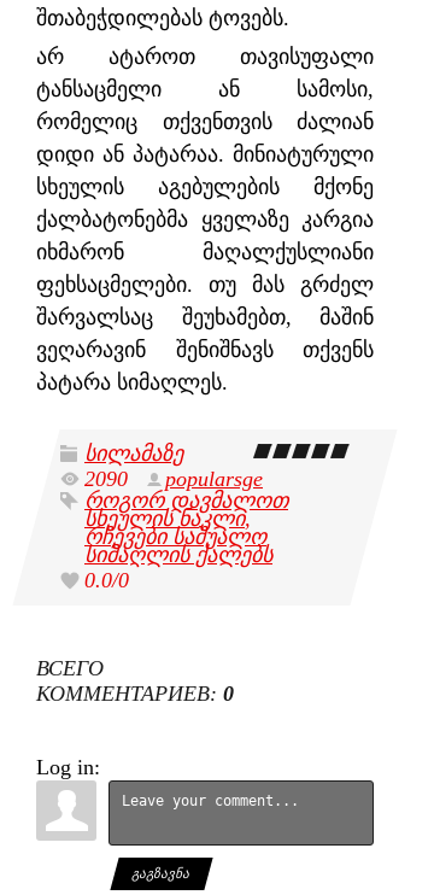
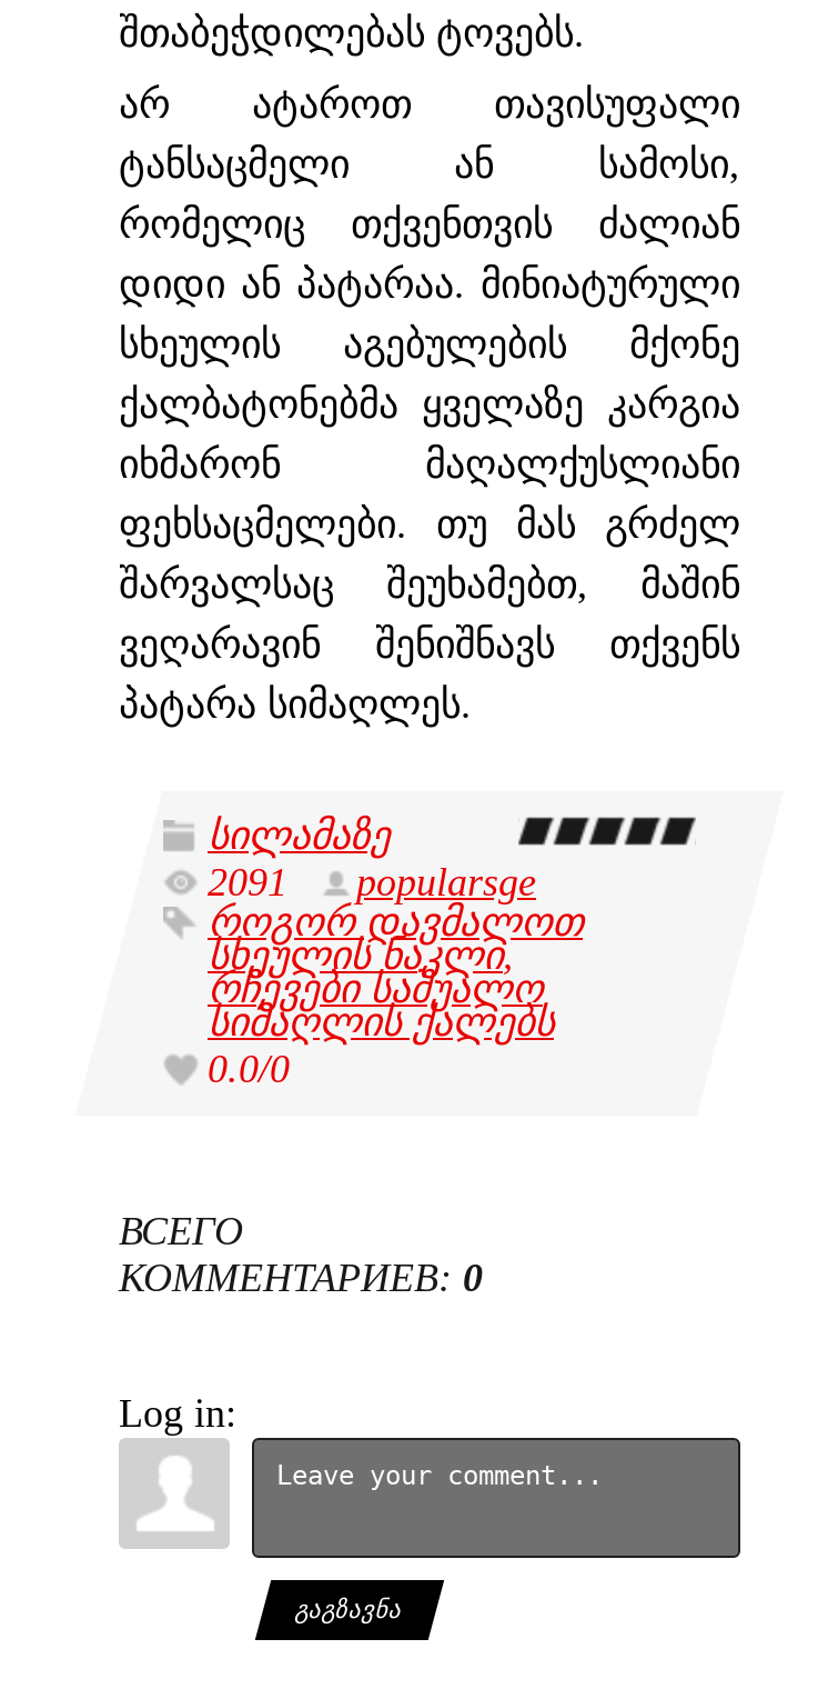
[84,467,263,491] 2090 popularsge -> [208,860,536,905] 2091 popularsge

